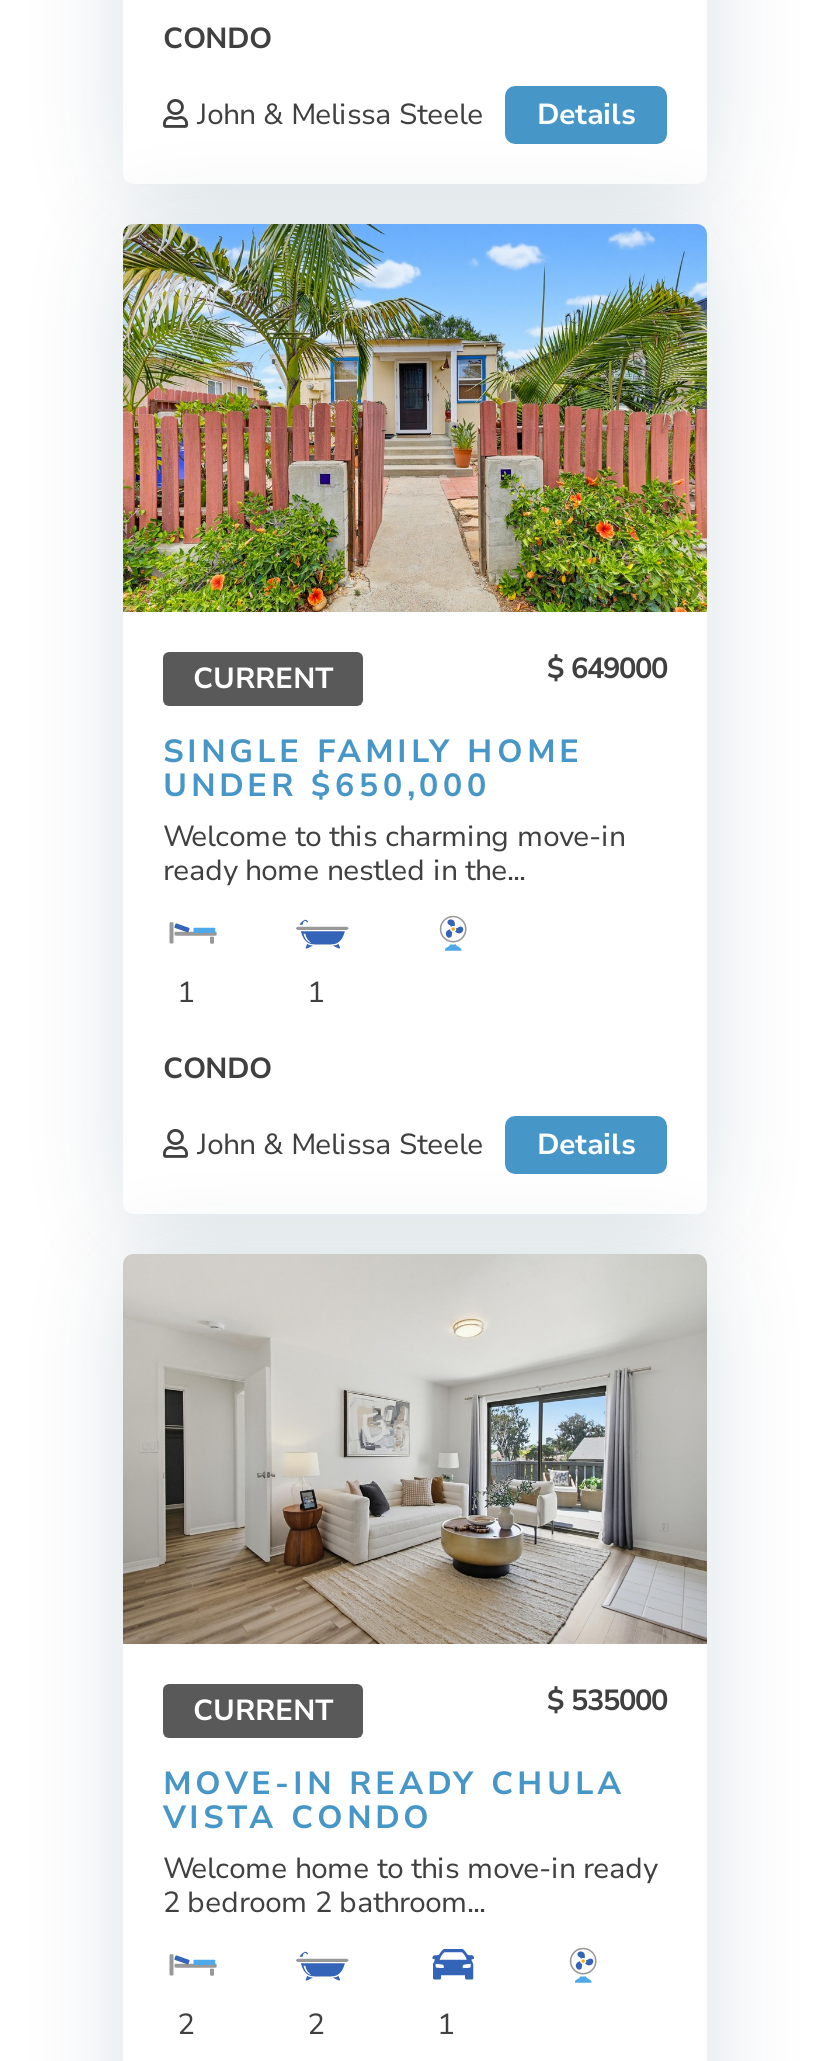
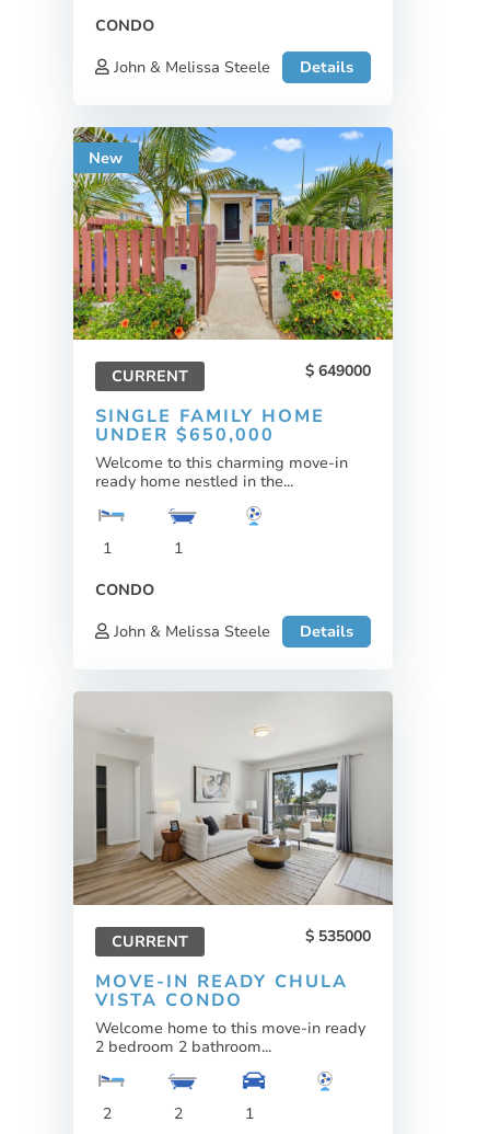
none -> [89,147,123,169] New

